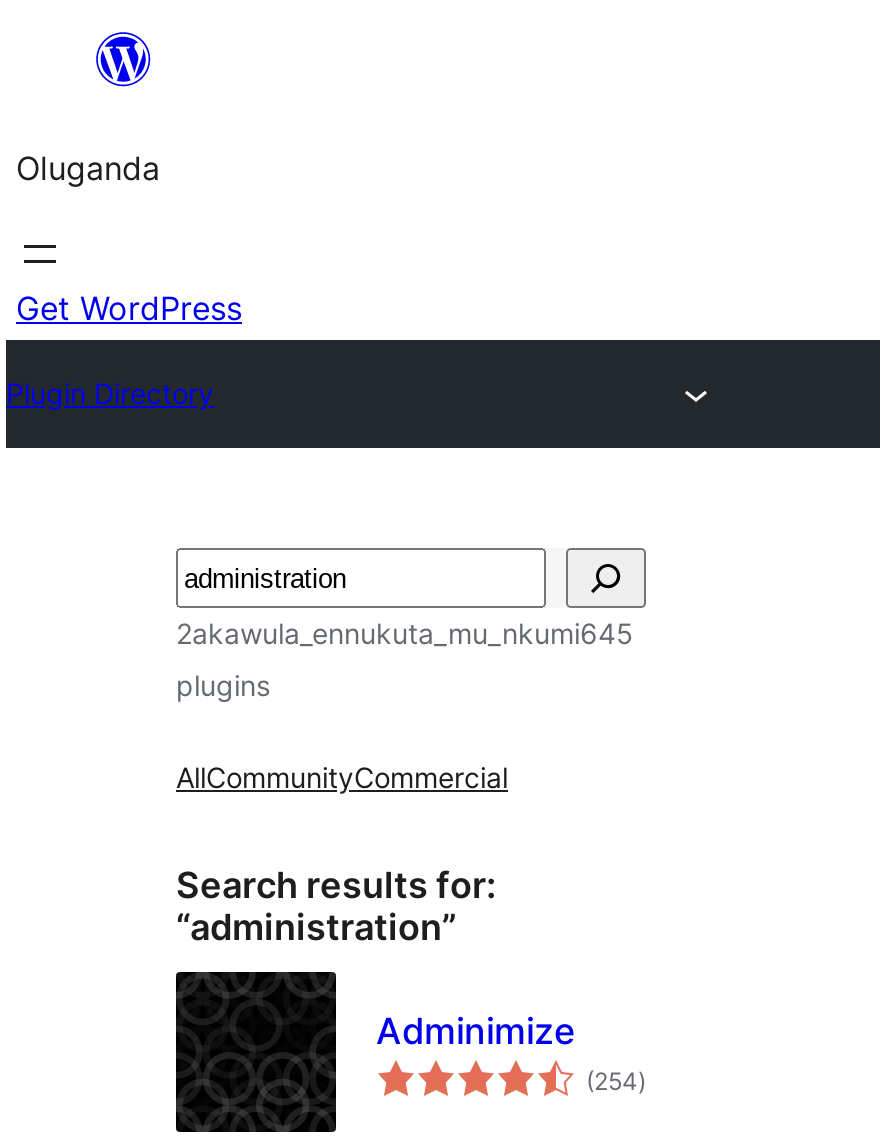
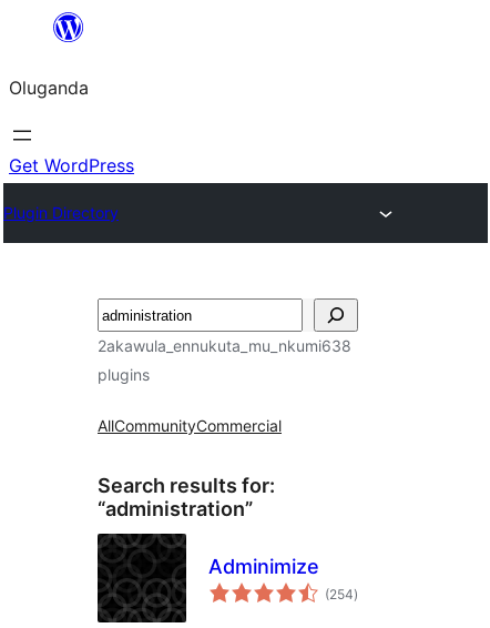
[176,616,634,650] 2akawula_ennukuta_mu_nkumi645 -> [98,336,351,355] 2akawula_ennukuta_mu_nkumi638

